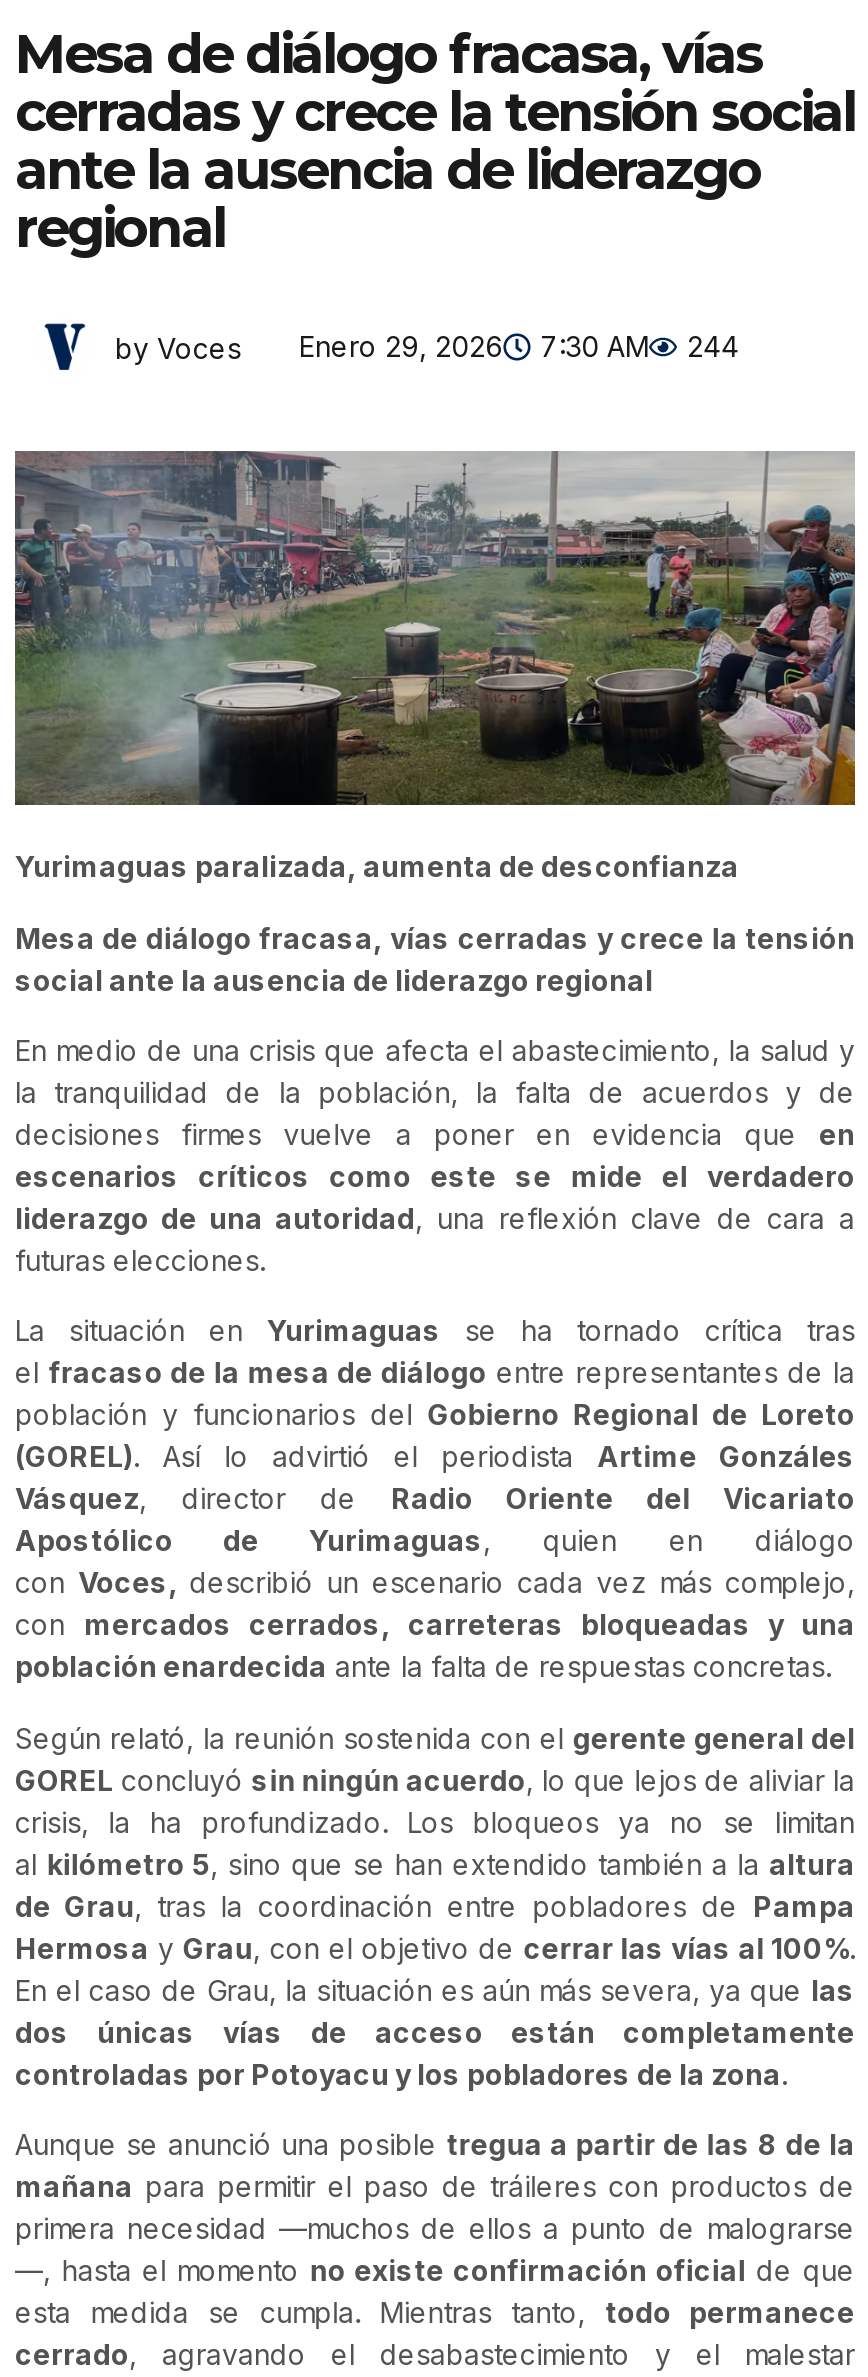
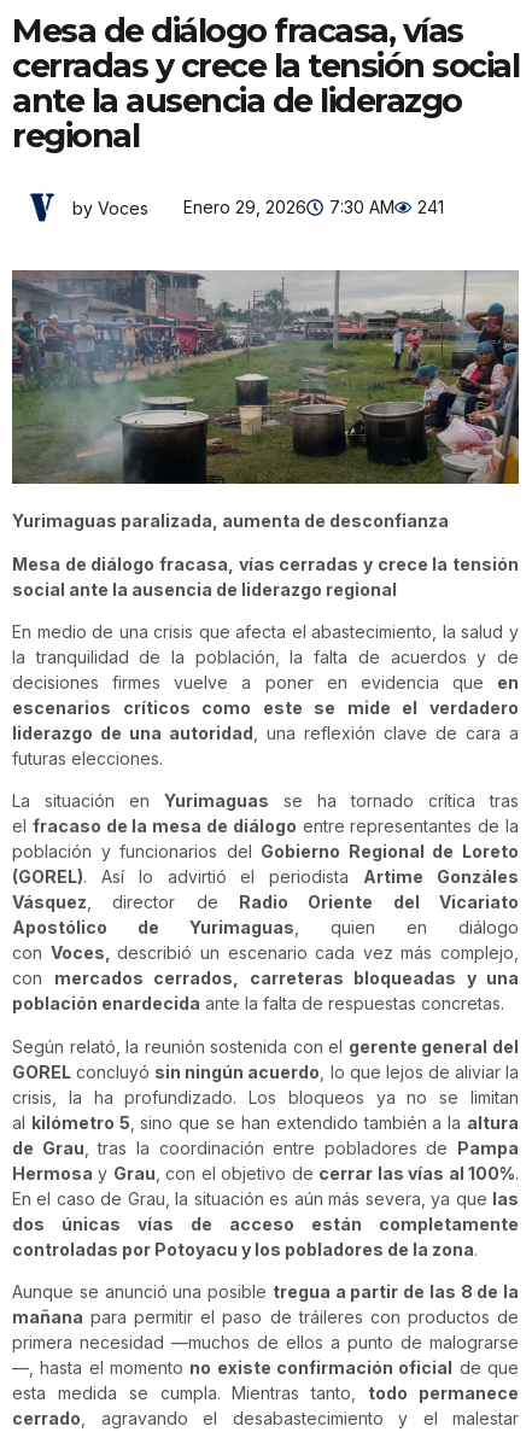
[115,329,739,364] by Voces Enero 29, 2026 7:30 AM 244 -> [72,197,444,218] by Voces Enero 29, 2026 7:30 AM 241

